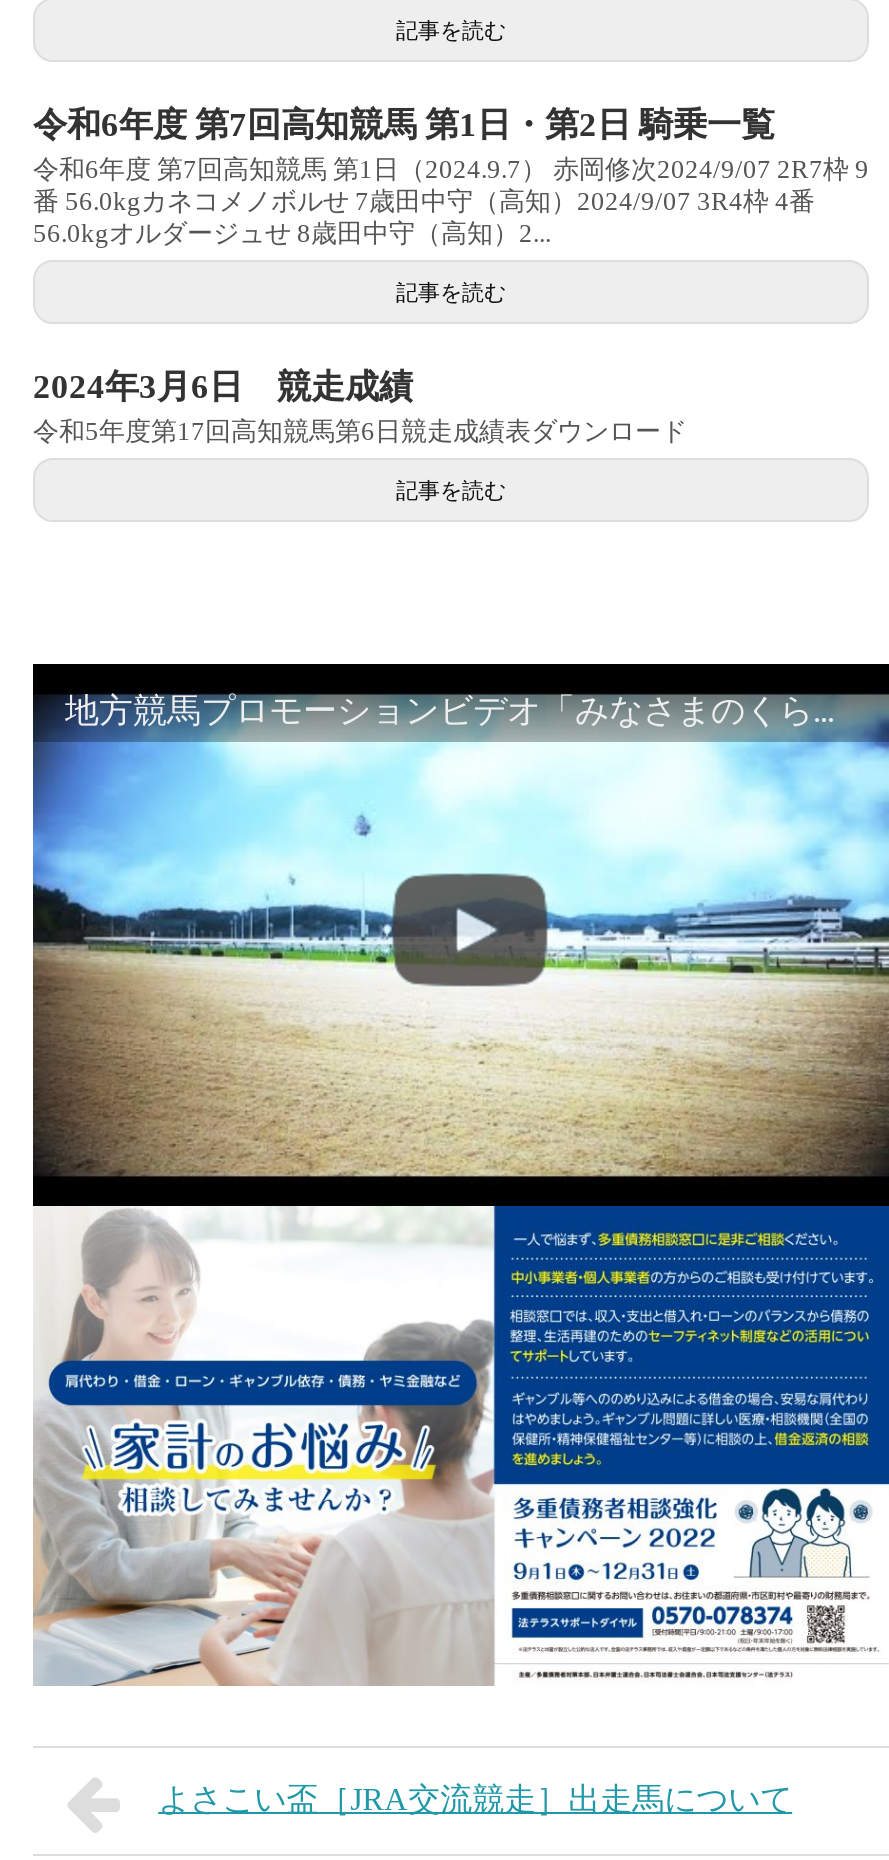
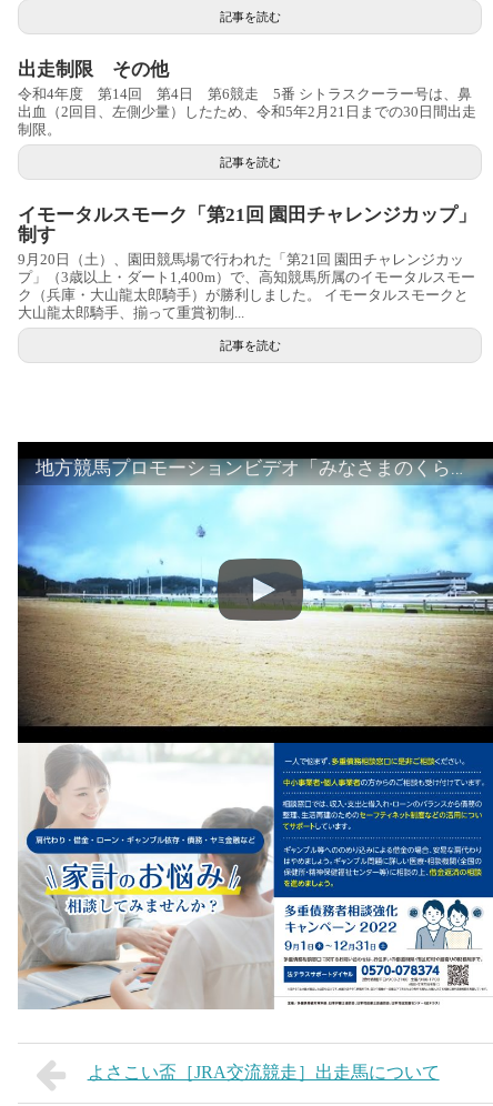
[33,106,869,248] 令和6年度 第7回高知競馬 第1日・第2日 騎乗一覧 | 令和6年度 第7回高知競馬 第1日（2024.9.7） 赤岡修次2024/9/07 2R7枠 9 | 番 56.0kgカネコメノボルせ 7歳田中守（高知）2024/9/07 3R4枠 4番 | 56.0kgオルダージュせ 8歳田中守（高知）2... -> [18,59,476,137] 出走制限 その他 | 令和4年度 第14回 第4日 第6競走 5番 シトラスクーラー号は、鼻 | 出血（2回目、左側少量）したため、令和5年2月21日までの30日間出走 | 制限。
[33,368,687,446] 2024年3月6日 競走成績 | 令和5年度第17回高知競馬第6日競走成績表ダウンロード -> [18,204,476,321] イモータルスモーク「第21回 園田チャレンジカップ」 | 制す | 9月20日（土）、園田競馬場で行われた「第21回 園田チャレンジカッ | プ」（3歳以上・ダート1,400m）で、高知競馬所属のイモータルスモー | ク（兵庫・大山龍太郎騎手）が勝利しました。 イモータルスモークと | 大山龍太郎騎手、揃って重賞初制...

